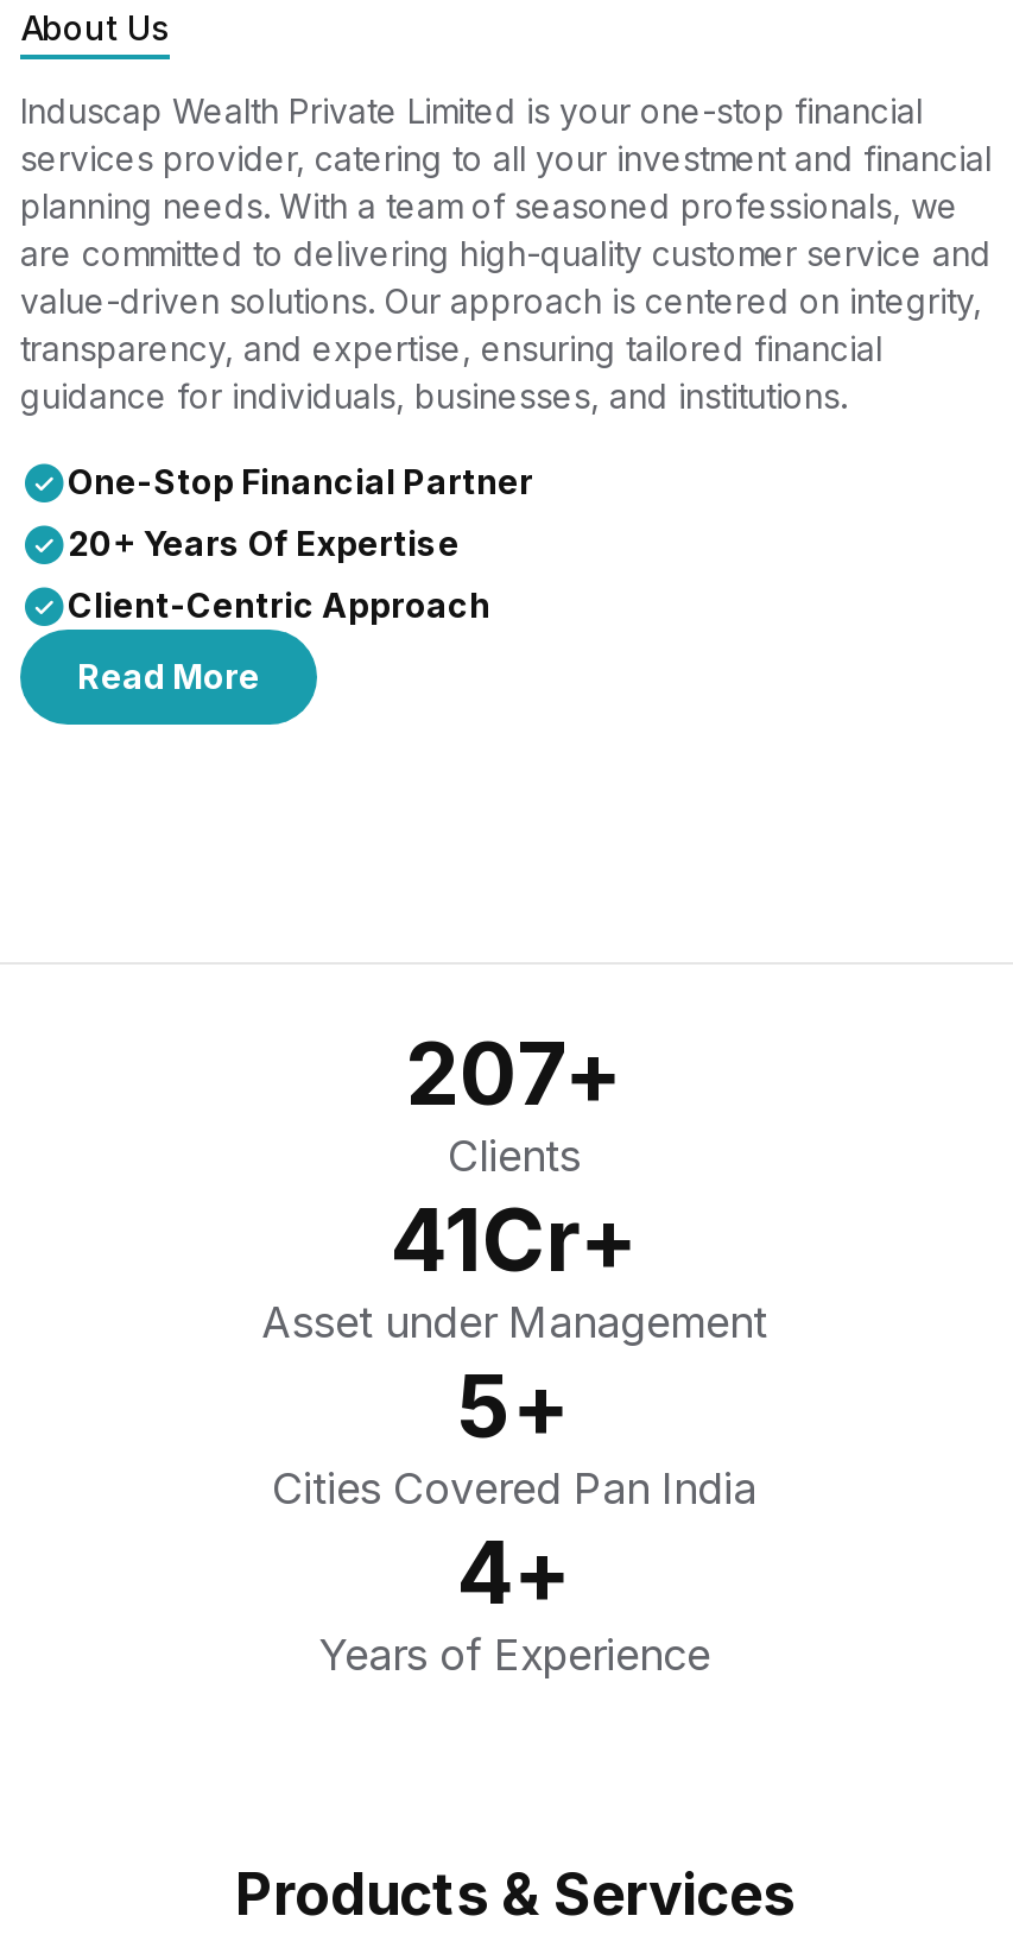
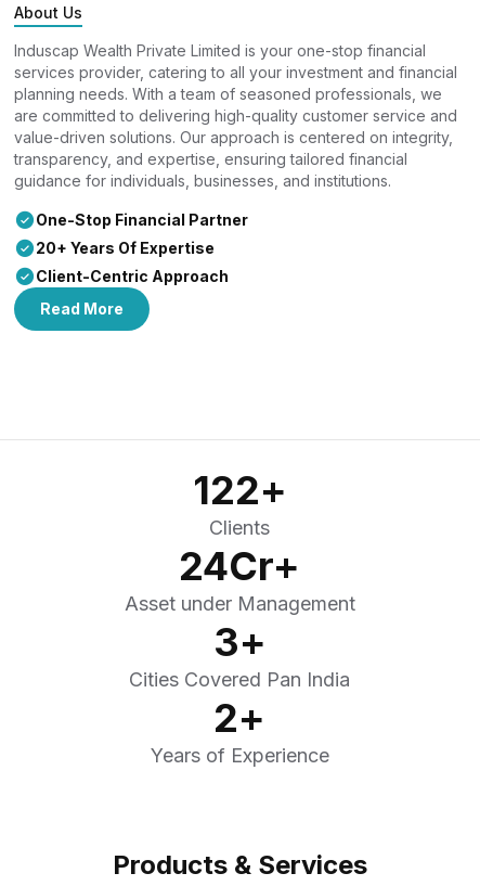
[405,1022,623,1126] 207+ -> [192,466,287,514] 122+
[390,1188,639,1293] 41Cr+ -> [179,542,300,590] 24Cr+
[457,1354,571,1459] 5+ -> [213,618,266,666] 3+
[456,1521,572,1625] 4+ -> [213,694,265,742] 2+

